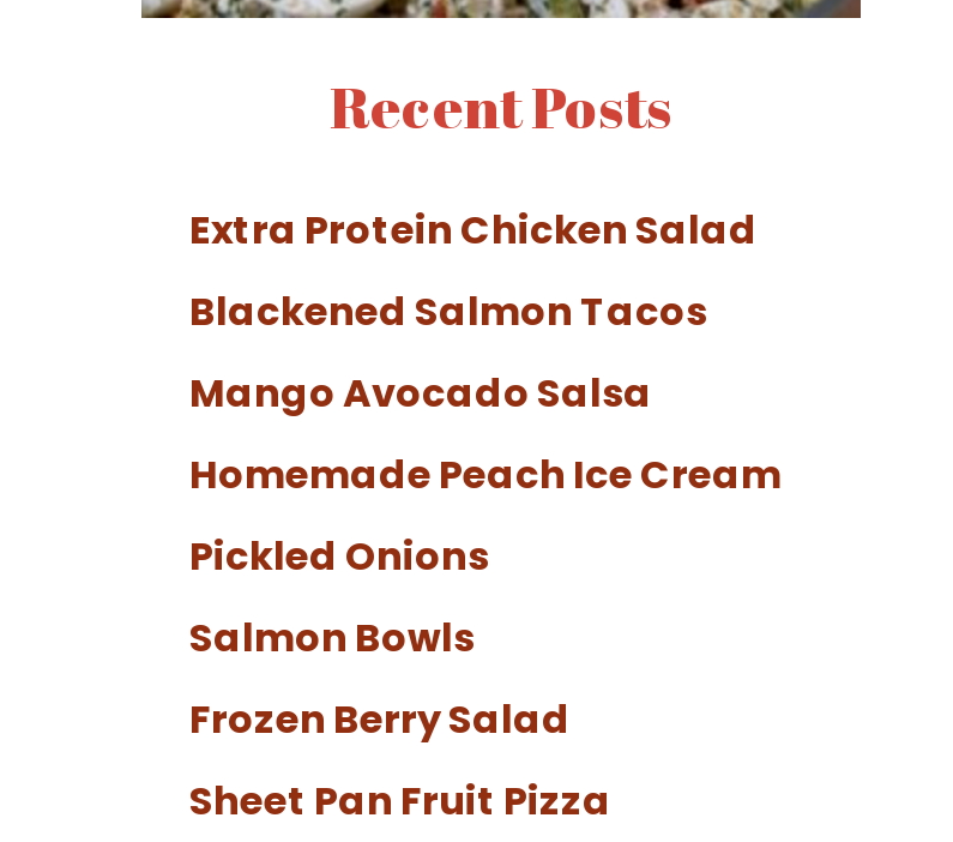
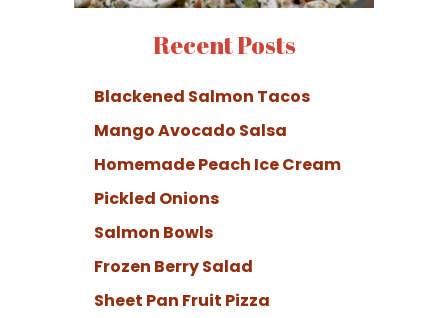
[189,204,758,259] Extra Protein Chicken Salad -> none

